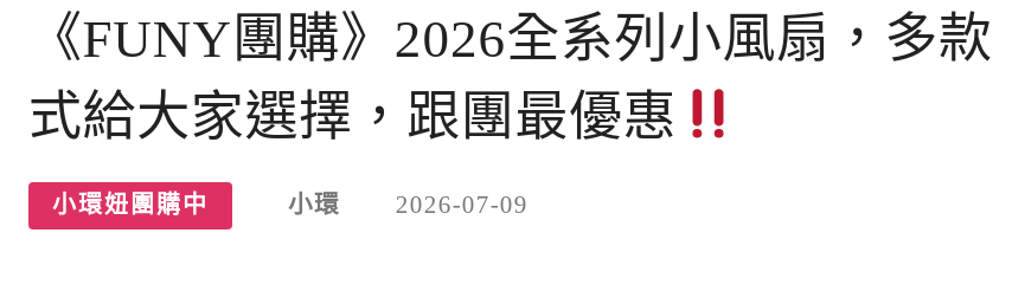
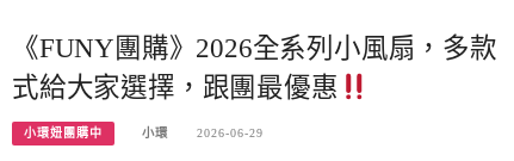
[396,193,528,219] 2026-07-09 -> [197,126,263,139] 2026-06-29

